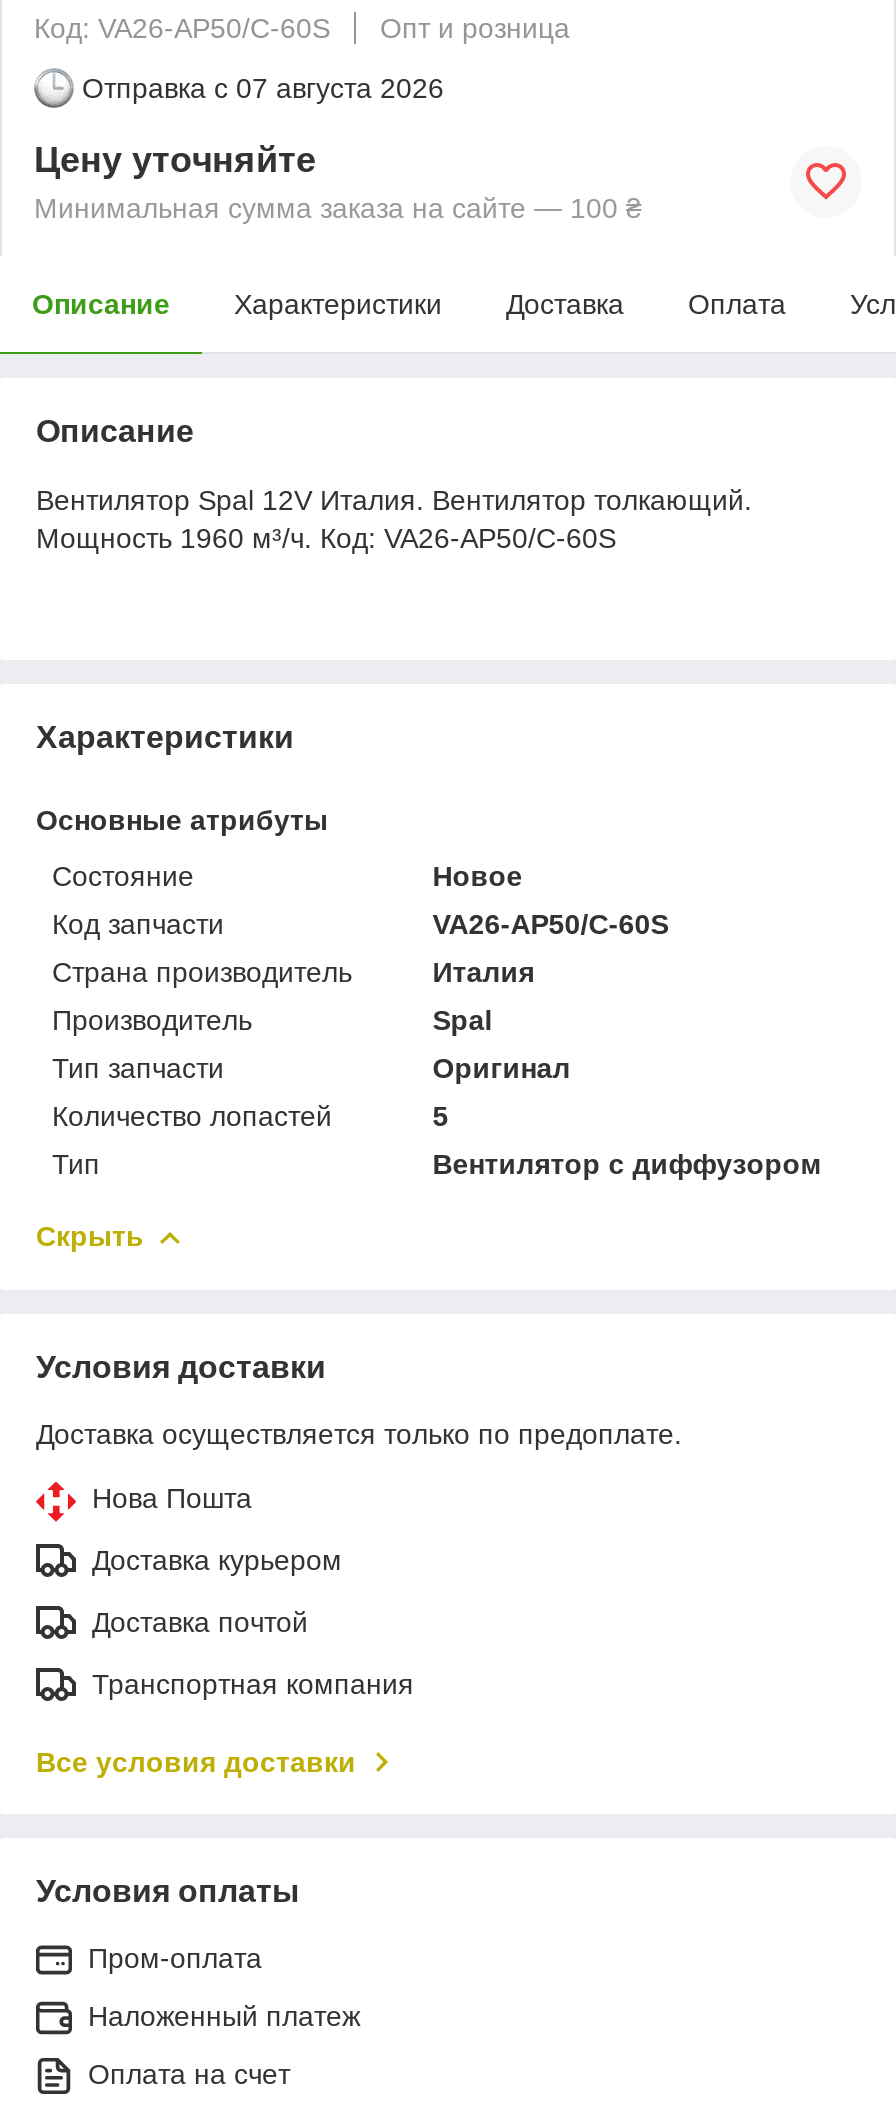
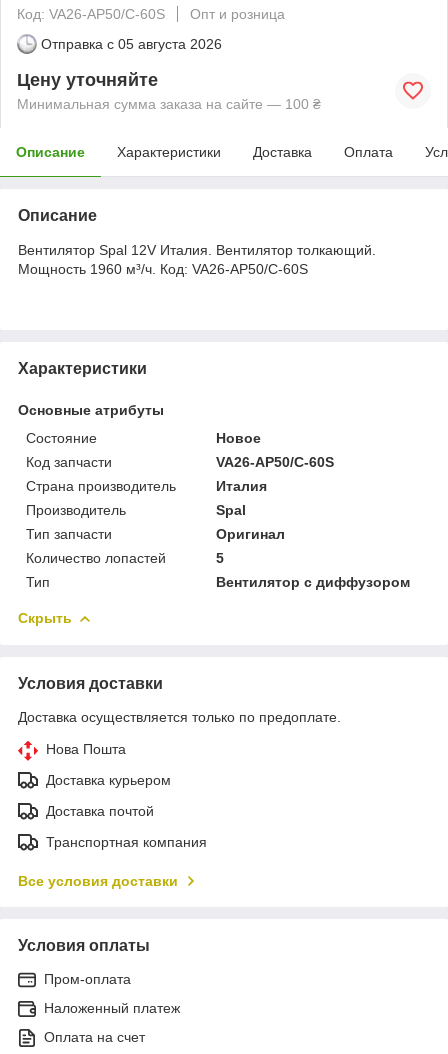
[82,72,444,104] Отправка с 07 августа 2026 -> [41,36,222,52] Отправка с 05 августа 2026

